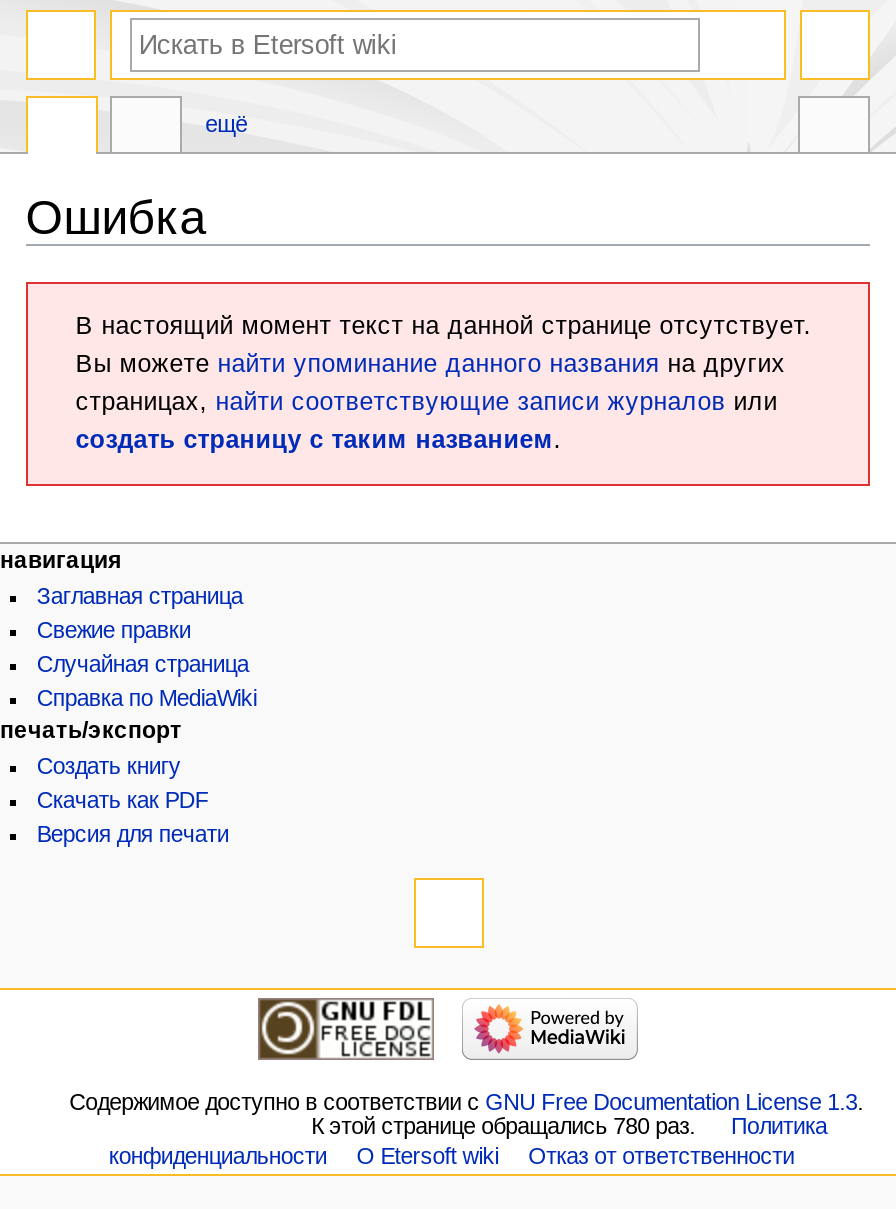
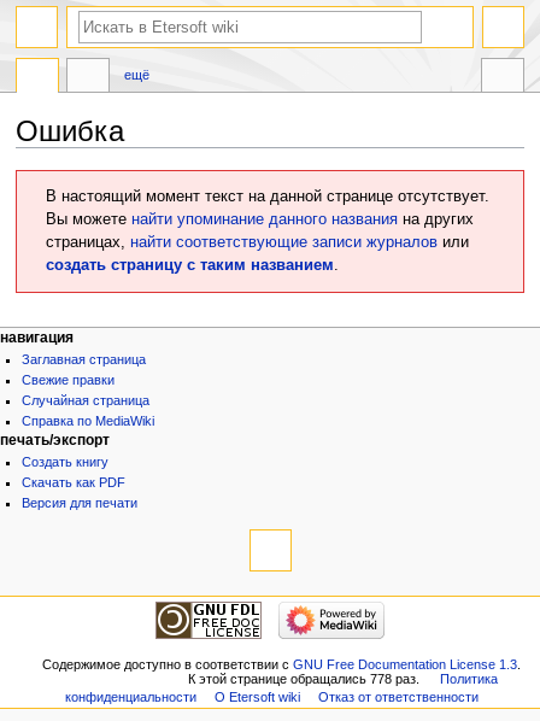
[311,1115,695,1139] К этой странице обращались 780 раз. -> [188,672,419,687] К этой странице обращались 778 раз.

